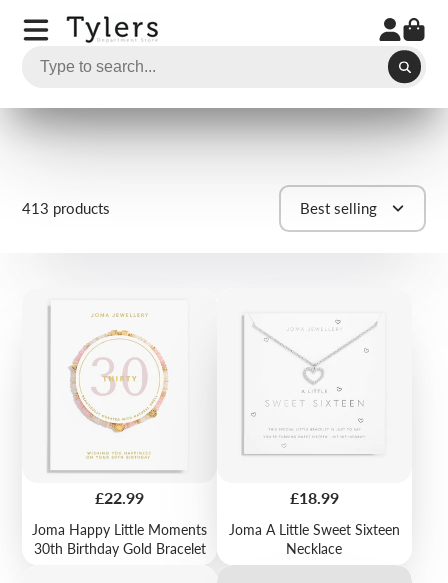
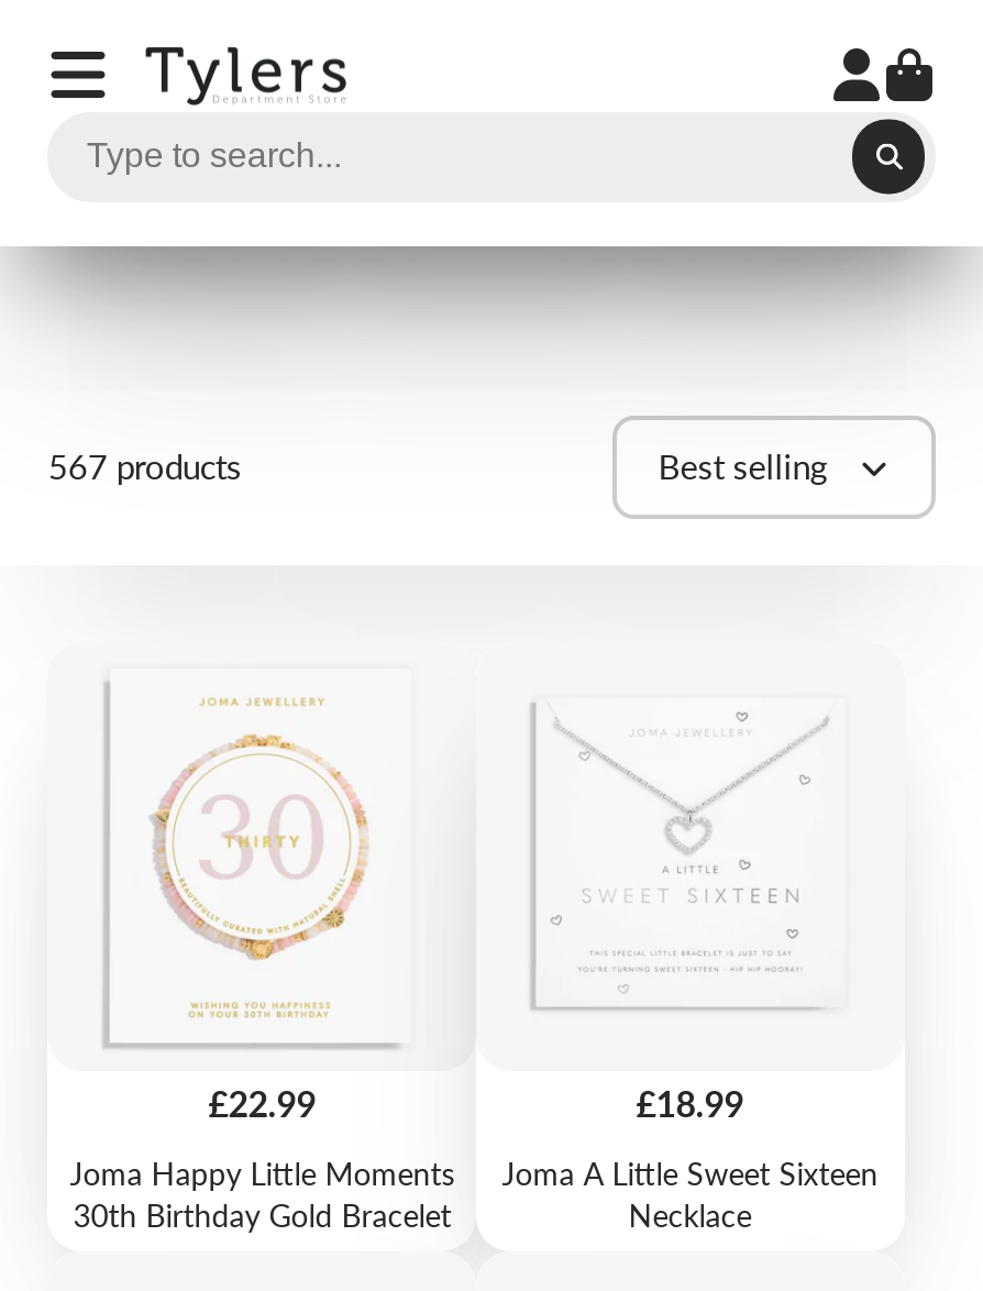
[22,199,110,217] 413 products -> [48,447,242,487] 567 products

